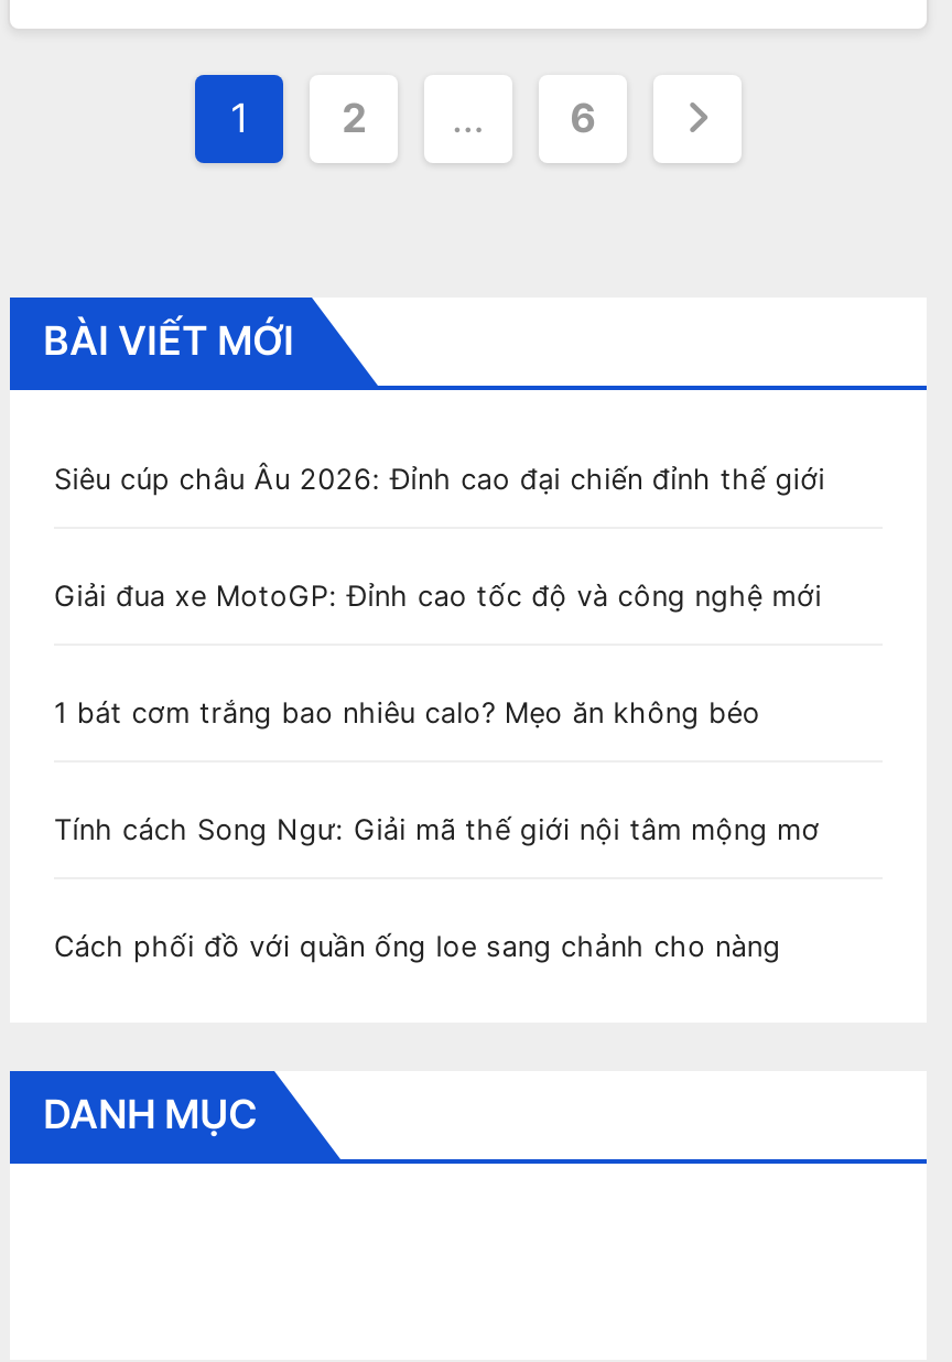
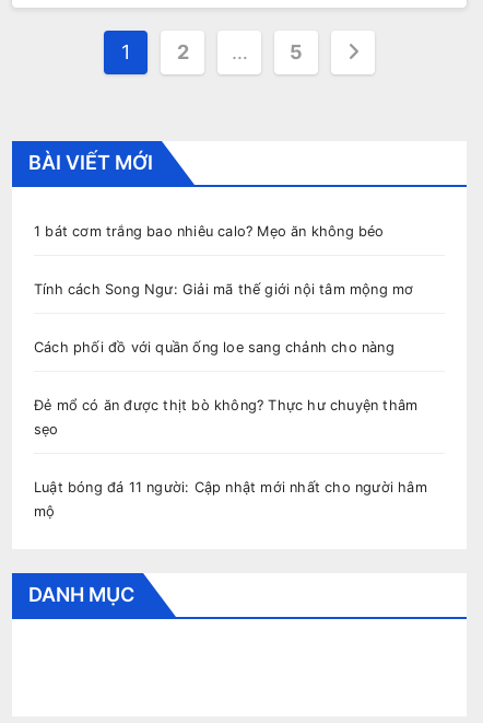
[570,95,596,141] 6 -> [290,41,302,64] 5
[54,463,825,496] Siêu cúp châu Âu 2026: Đỉnh cao đại chiến đỉnh thế giới -> none
[54,580,822,613] Giải đua xe MotoGP: Đỉnh cao tốc độ và công nghệ mới -> none
moved [54,697,820,963] -> [34,223,414,356]: 1 bát cơm trắng bao nhiêu calo? Mẹo ăn không béo | Tính cách Song Ngư: Giải mã thế giới nội tâm mộng mơ | Cách phối đồ với quần ống loe sang chảnh cho nàng
none -> [34,397,418,438] Đẻ mổ có ăn được thịt bò không? Thực hư chuyện thâm | sẹo
none -> [34,479,427,520] Luật bóng đá 11 người: Cập nhật mới nhất cho người hâm | mộ

